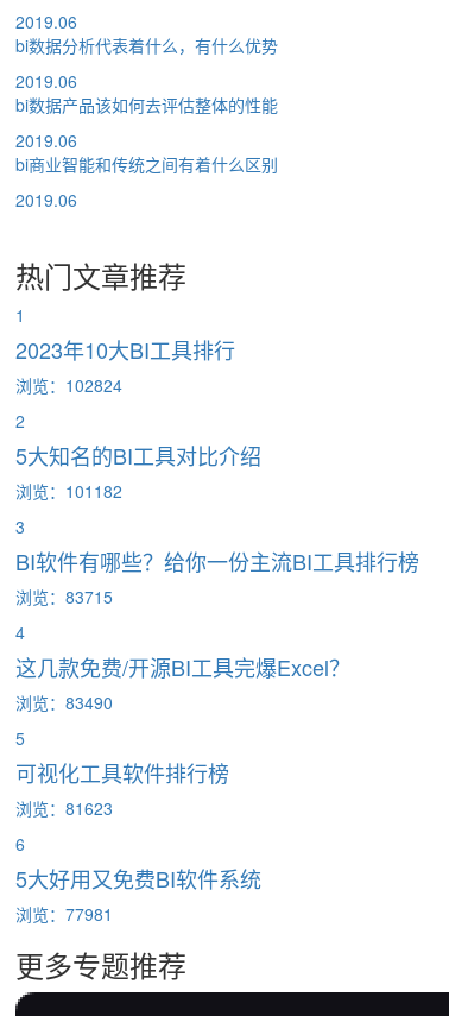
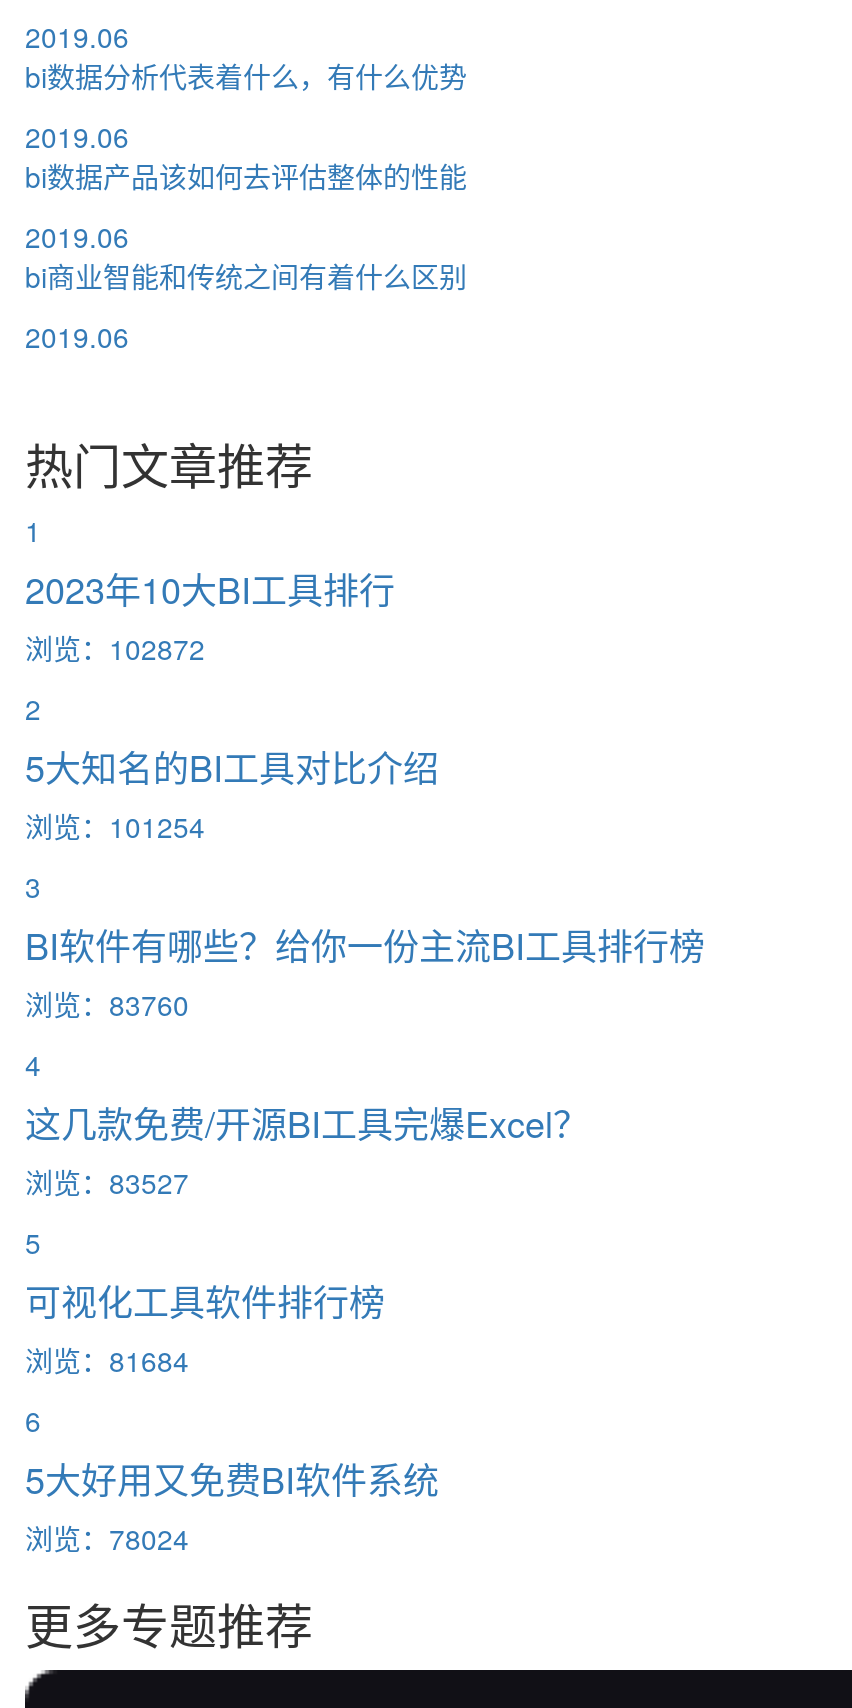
[15,373,122,397] 浏览：102824 -> [25,628,205,668] 浏览：102872
[15,479,122,503] 浏览：101182 -> [25,806,205,846] 浏览：101254
[15,585,113,608] 浏览：83715 -> [25,984,189,1024] 浏览：83760
[15,690,113,714] 浏览：83490 -> [25,1162,189,1202] 浏览：83527
[15,796,113,820] 浏览：81623 -> [25,1340,189,1380] 浏览：81684
[15,902,113,926] 浏览：77981 -> [25,1518,189,1558] 浏览：78024

